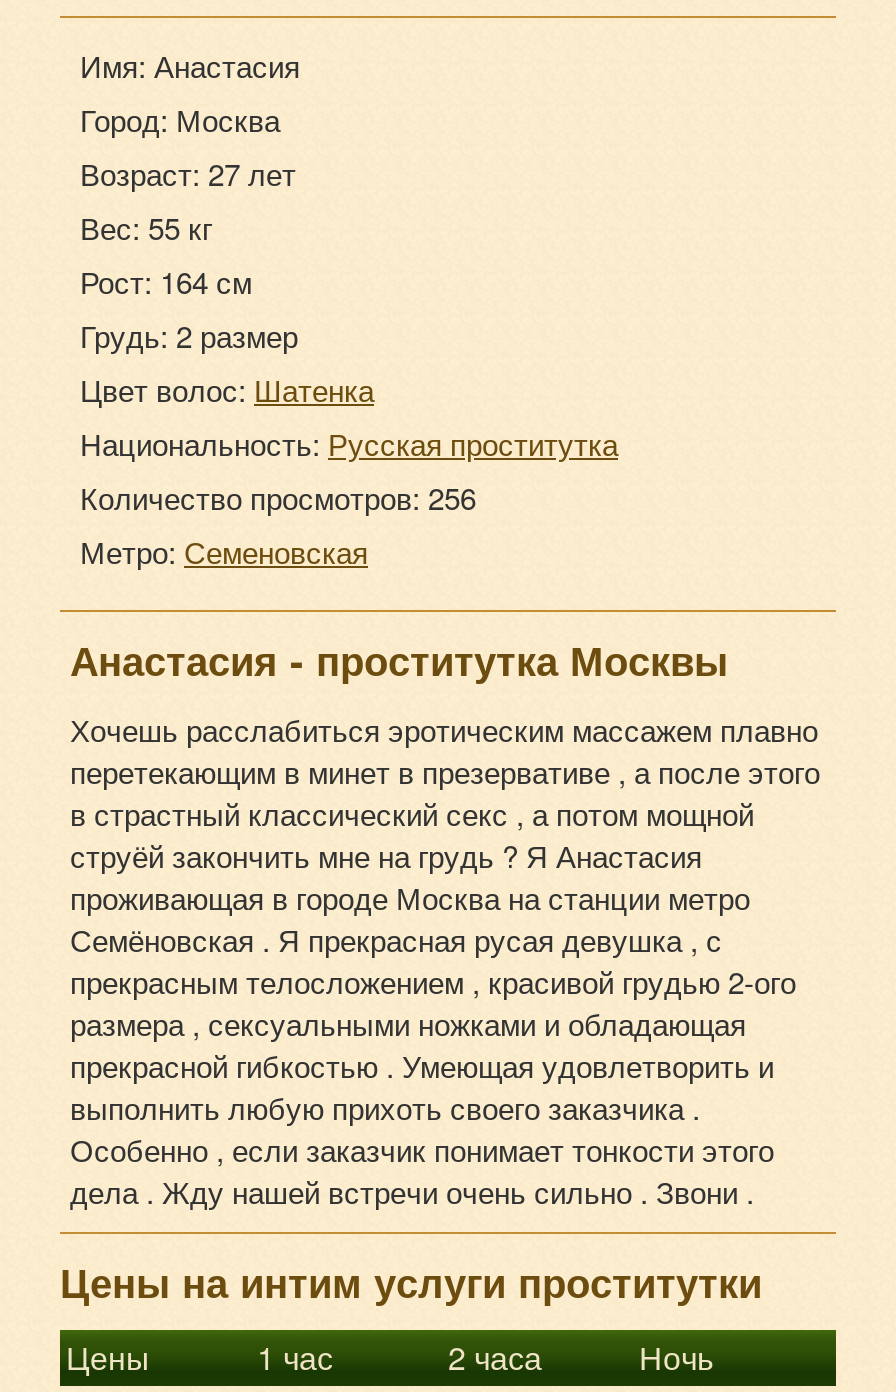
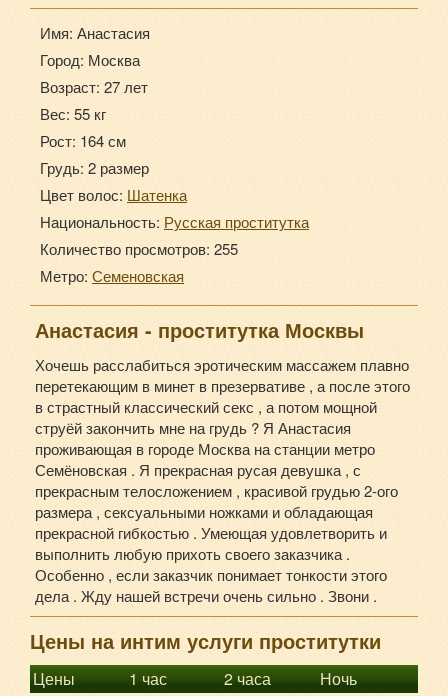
[80,476,476,518] Количество просмотров: 256 -> [40,238,238,259] Количество просмотров: 255

